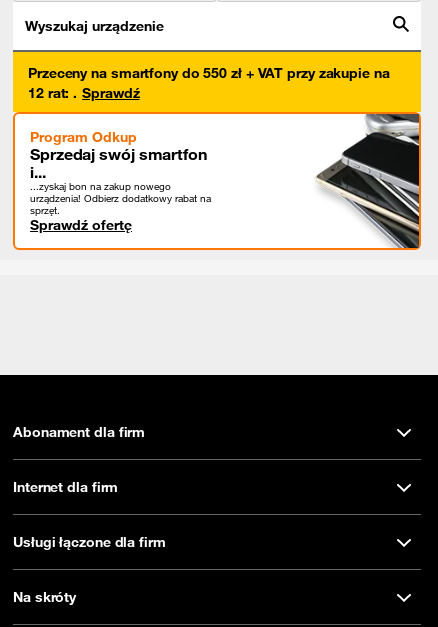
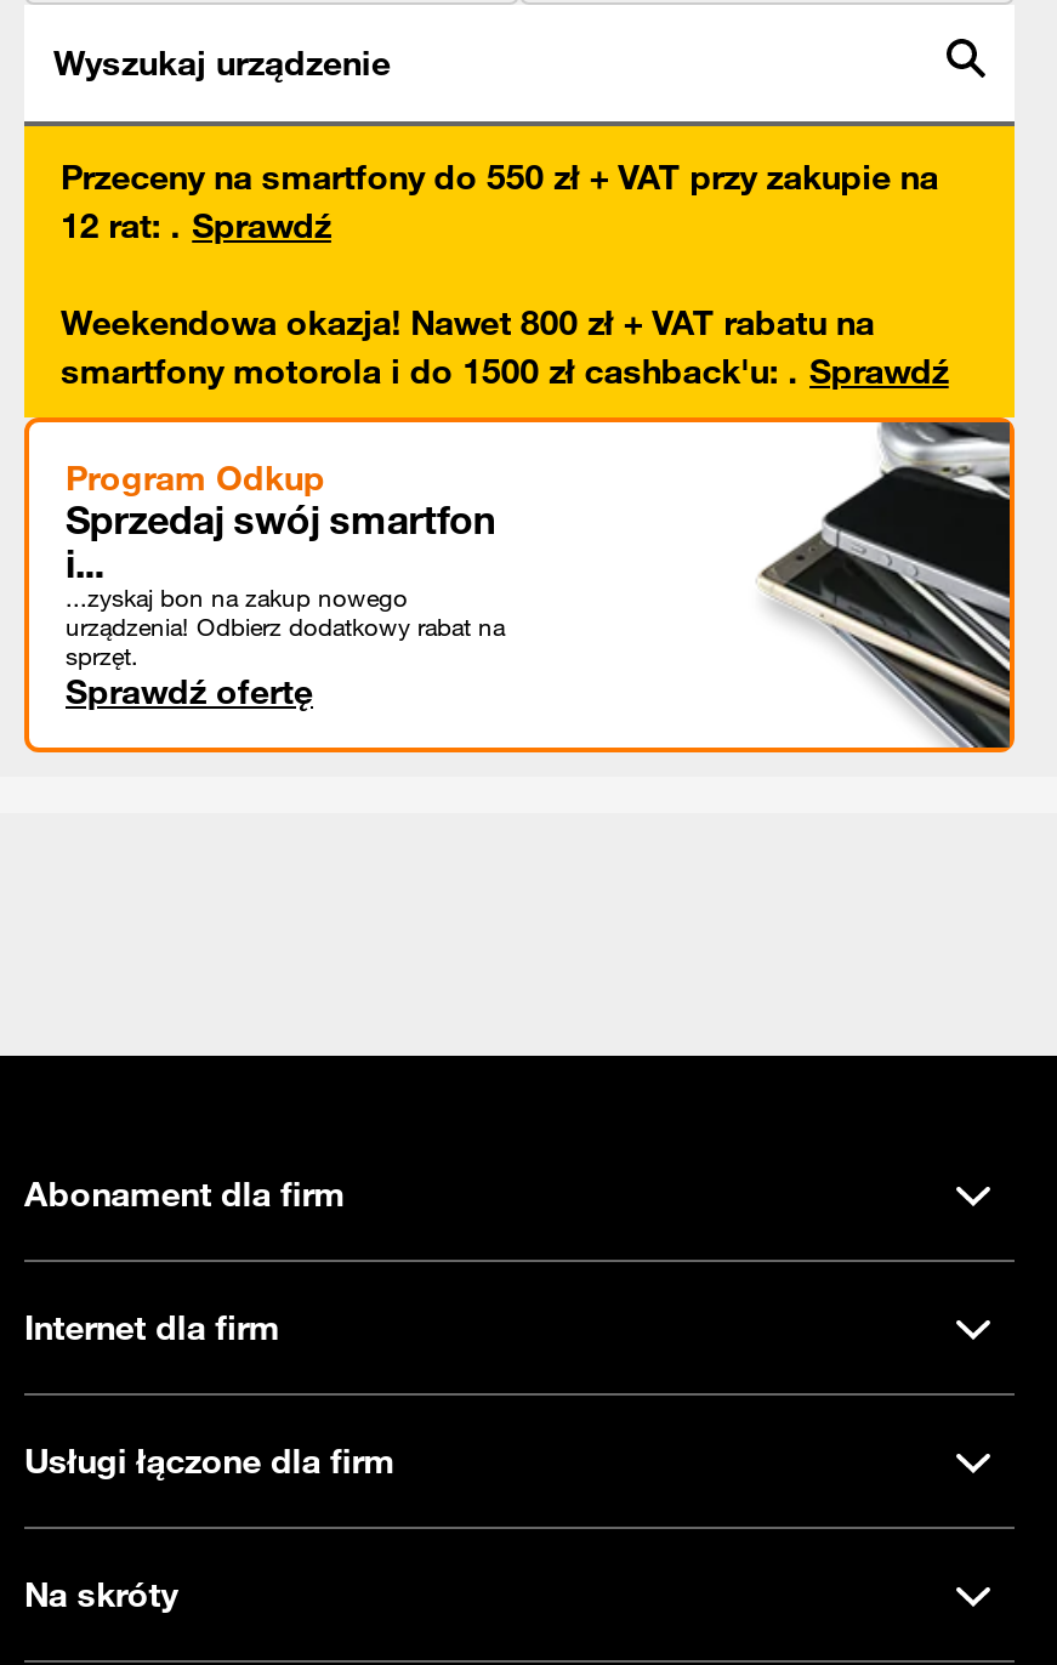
none -> [61,301,949,393] Weekendowa okazja! Nawet 800 zł + VAT rabatu na | smartfony motorola i do 1500 zł cashback'u:. Sprawdź

